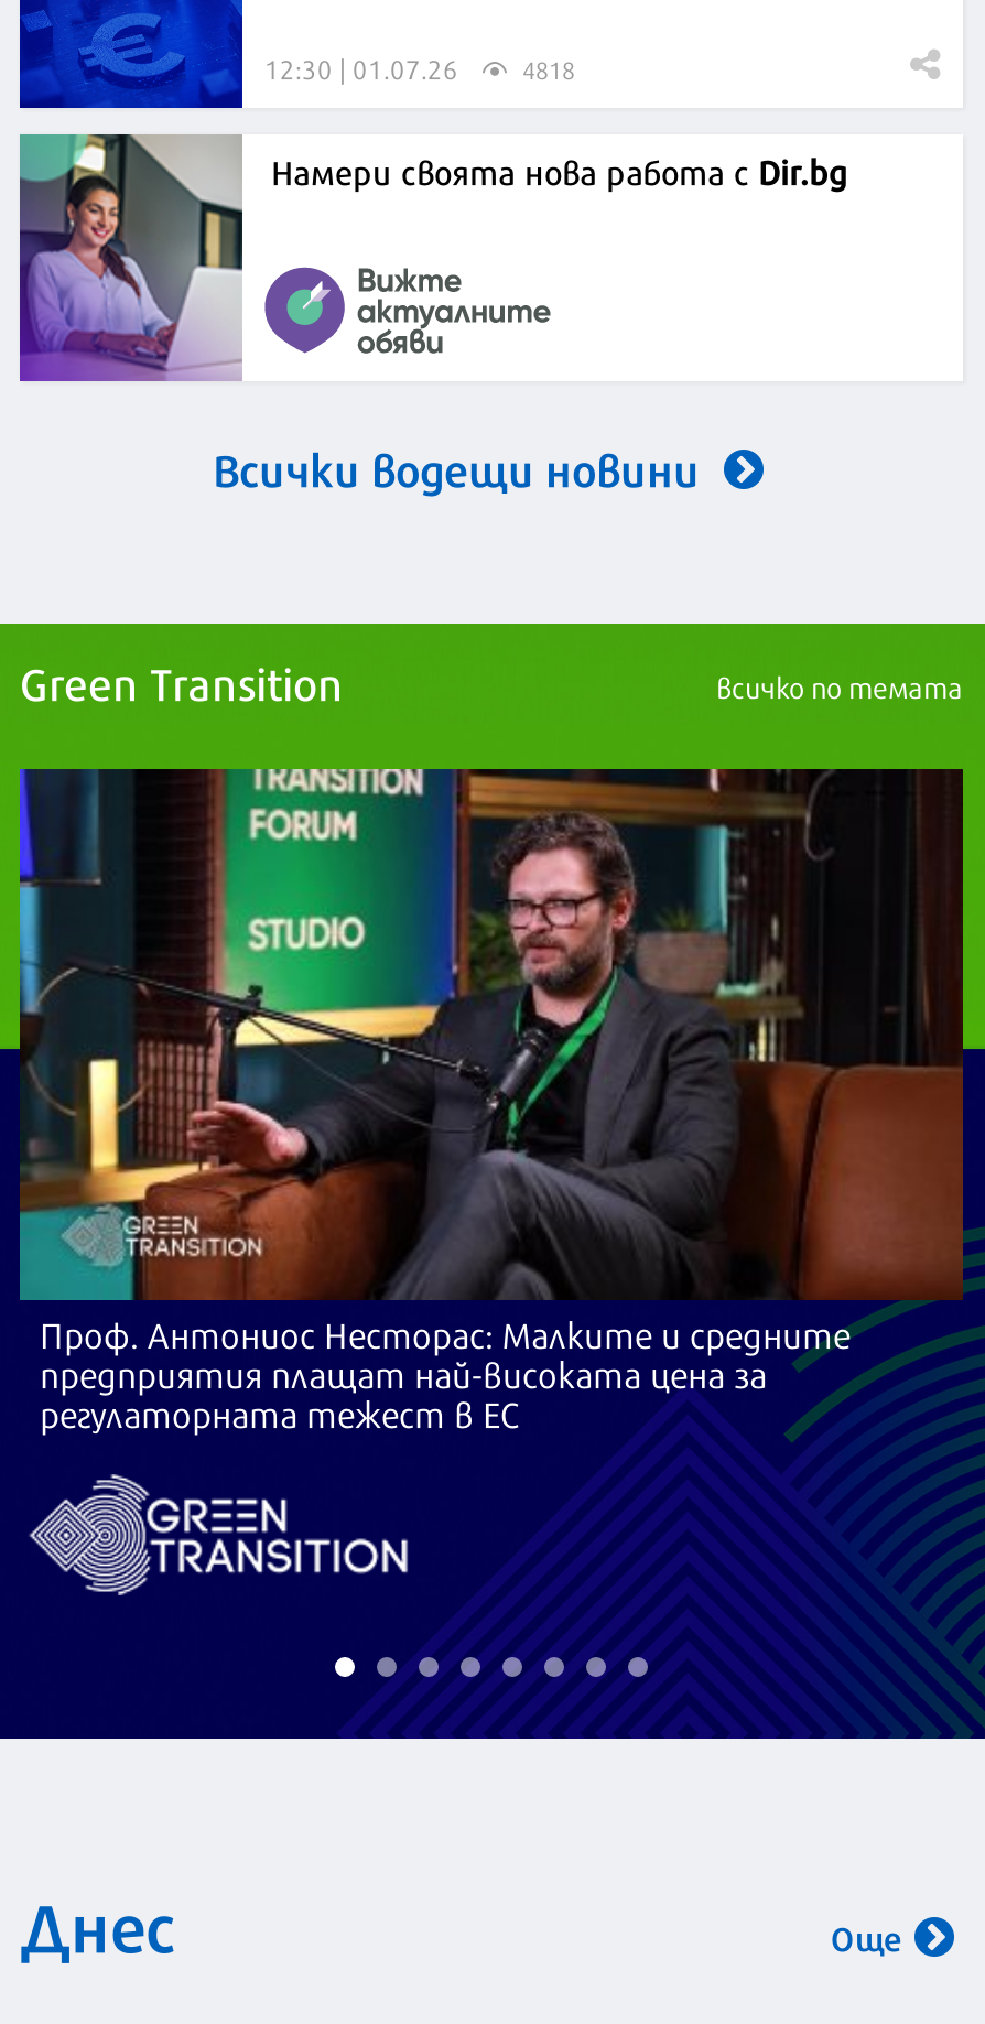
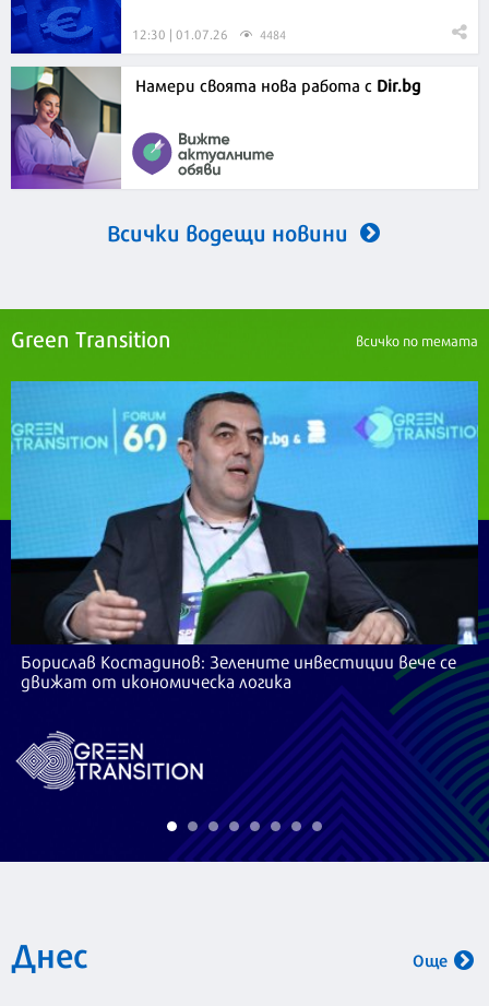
[522,50,575,85] 4818 -> [260,25,286,42] 4484
[18,767,965,1439] [image] | Проф. Антониос Несторас: Малките и средните | предприятия плащат най-високата цена за | регулаторната тежест в ЕС -> [10,380,479,693] [image] | Борислав Костадинов: Зелените инвестиции вече се | движат от икономическа логика

